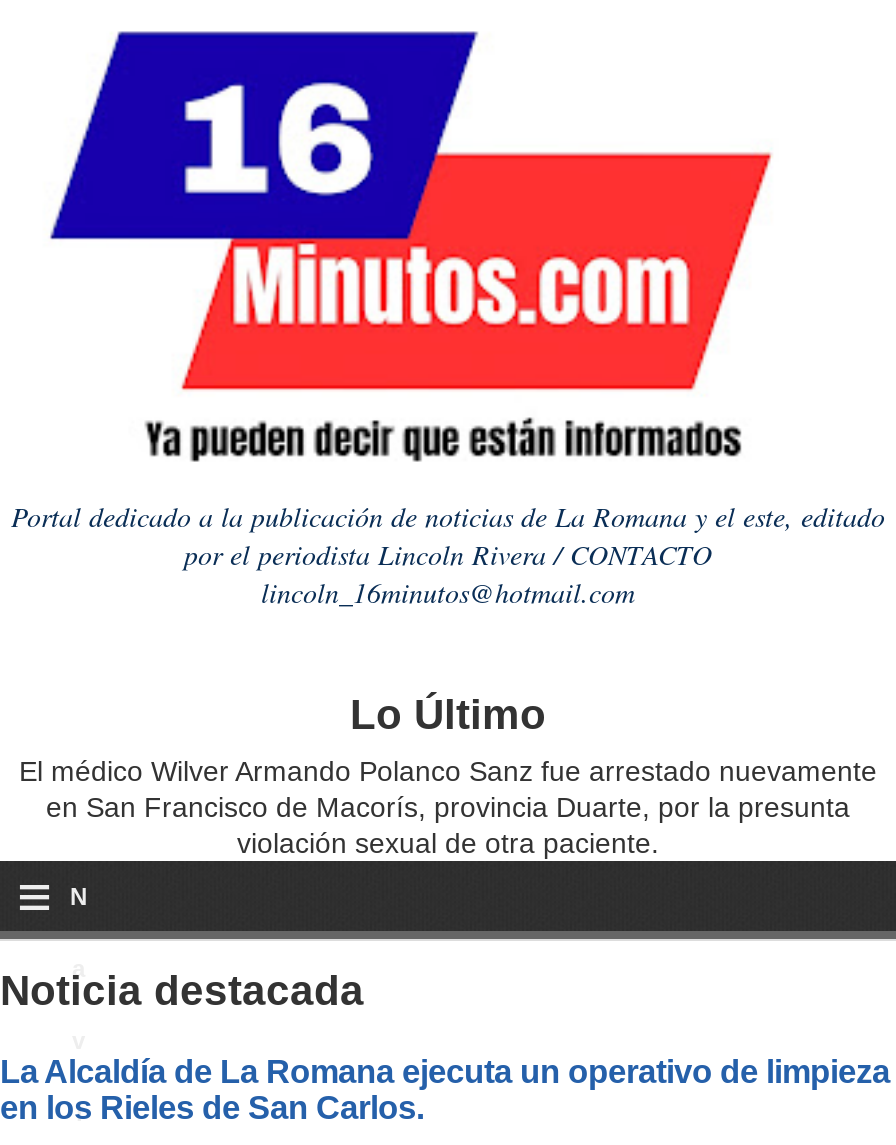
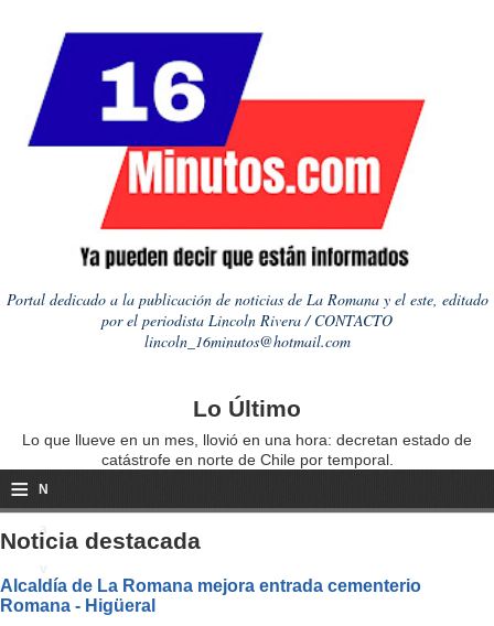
[19,755,877,859] El médico Wilver Armando Polanco Sanz fue arrestado nuevamente | en San Francisco de Macorís, provincia Duarte, por la presunta | violación sexual de otra paciente. -> [22,431,472,468] Lo que llueve en un mes, llovió en una hora: decretan estado de | catástrofe en norte de Chile por temporal.
[0,1052,890,1124] La Alcaldía de La Romana ejecuta un operativo de limpieza | en los Rieles de San Carlos. -> [0,575,421,615] Alcaldía de La Romana mejora entrada cementerio | Romana - Higüeral

